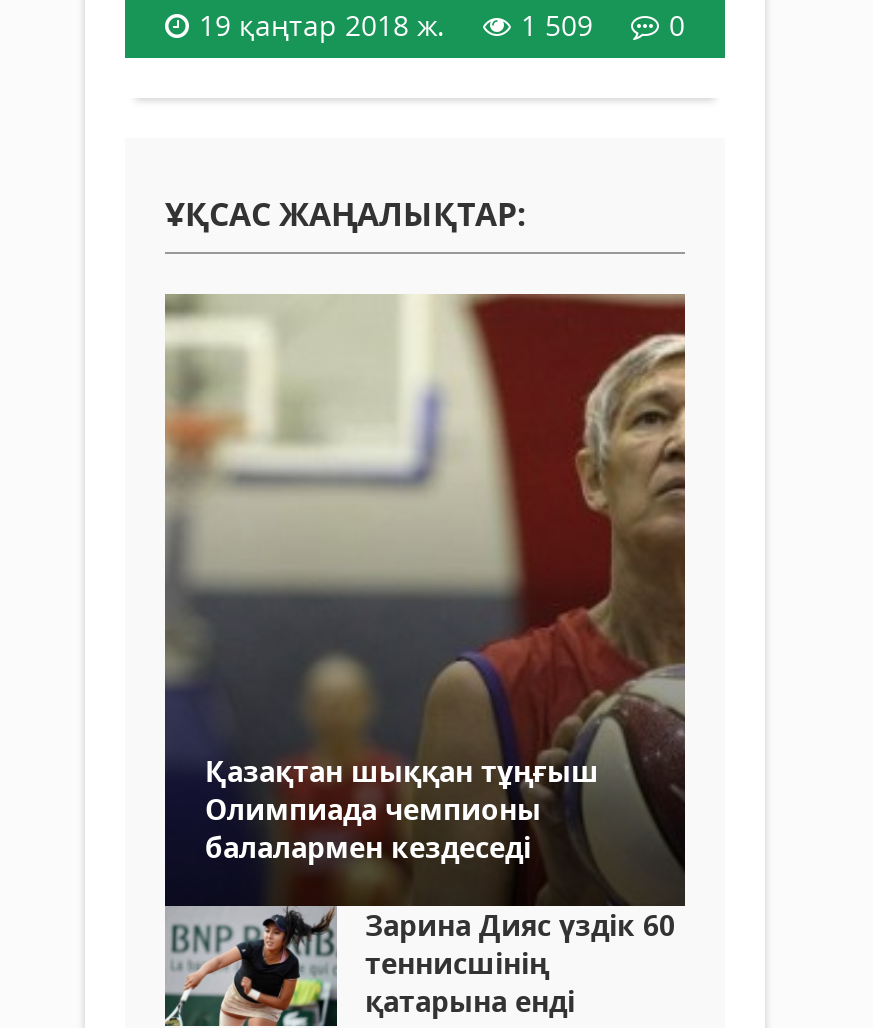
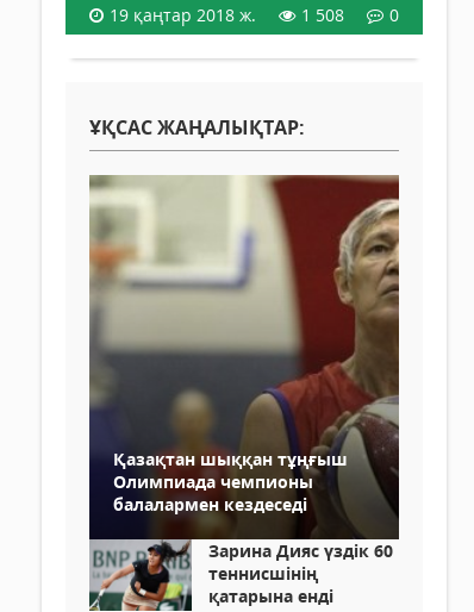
[199,5,685,43] 19 қаңтар 2018 ж. 1 509 0 -> [110,3,399,26] 19 қаңтар 2018 ж. 1 508 0

